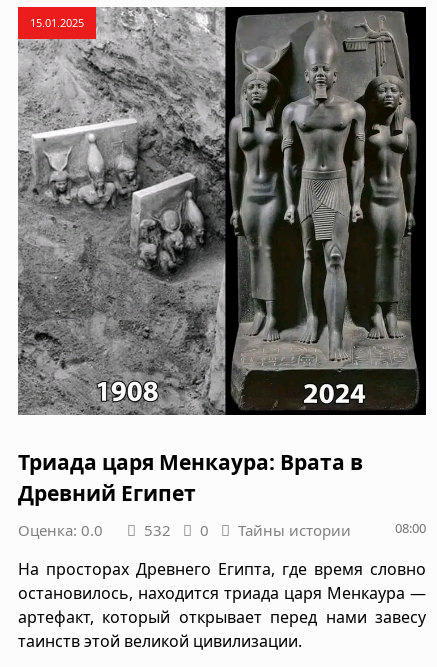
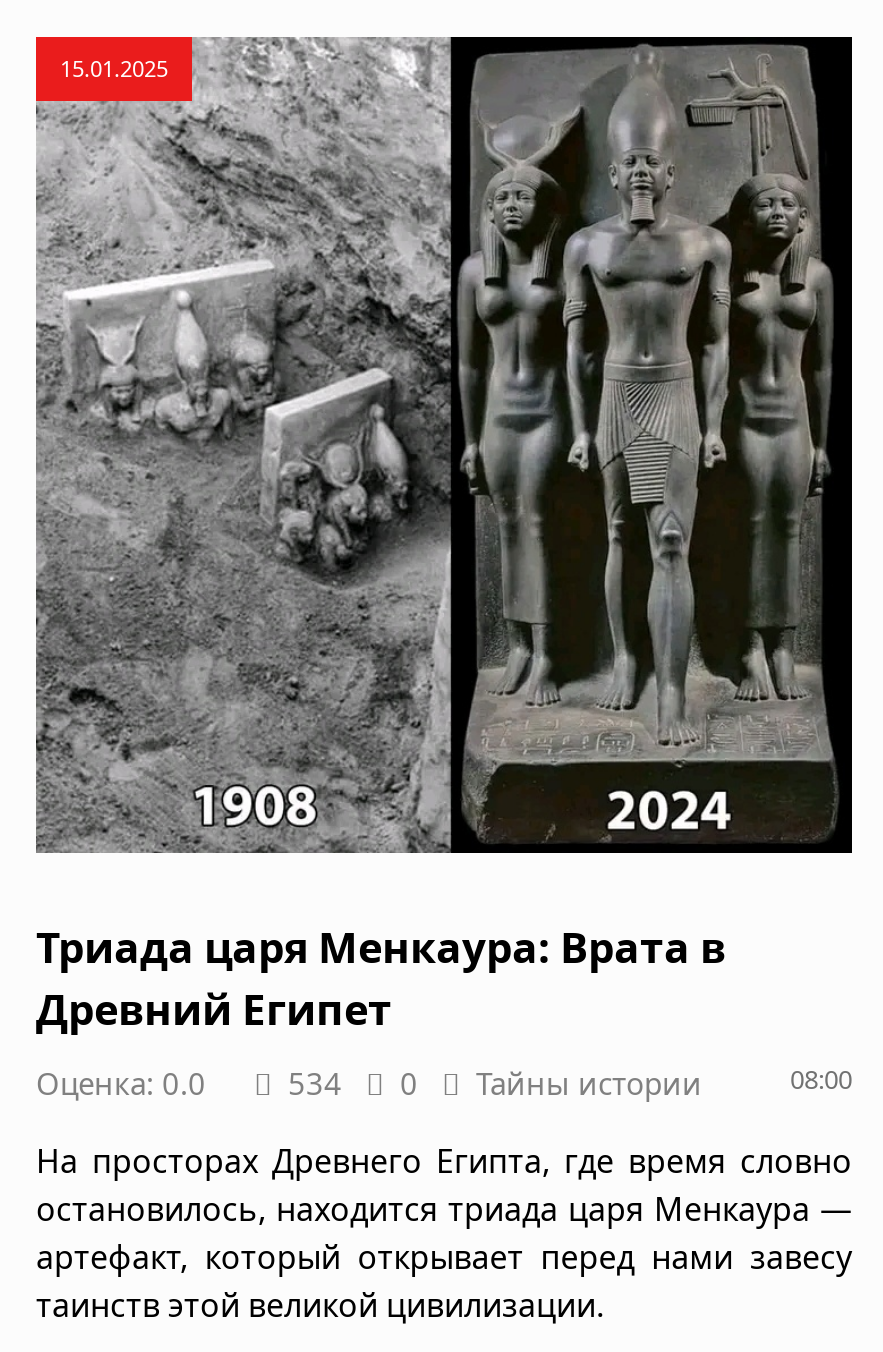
[18,520,351,540] Оценка: 0.0 532 0 Тайны истории -> [36,1063,702,1103] Оценка: 0.0 534 0 Тайны истории

